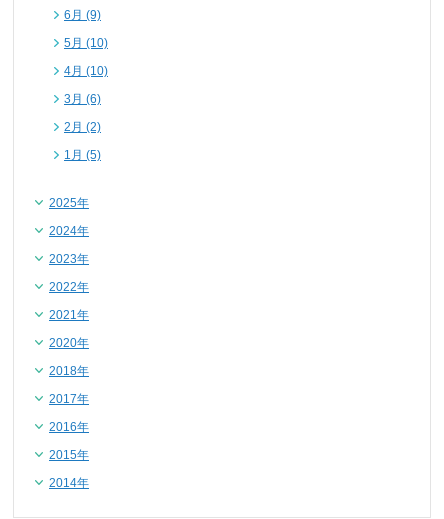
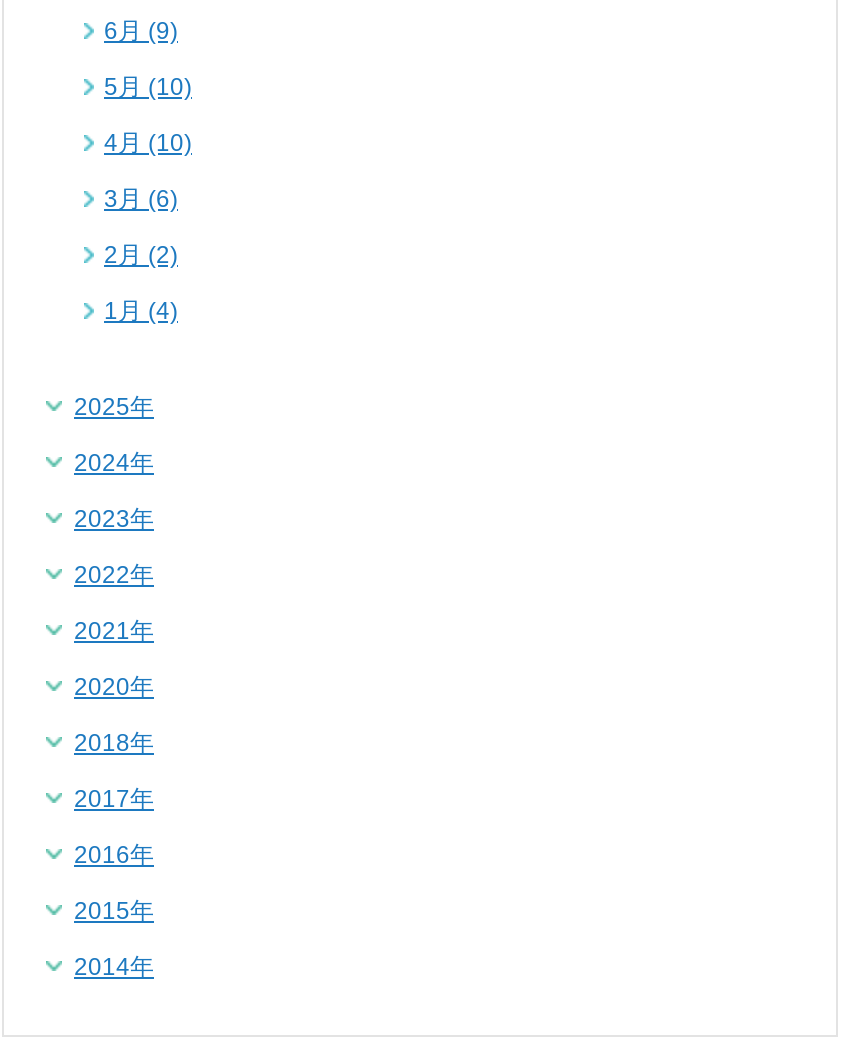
[64,148,101,162] 1月 (5) -> [104,297,178,325] 1月 (4)

